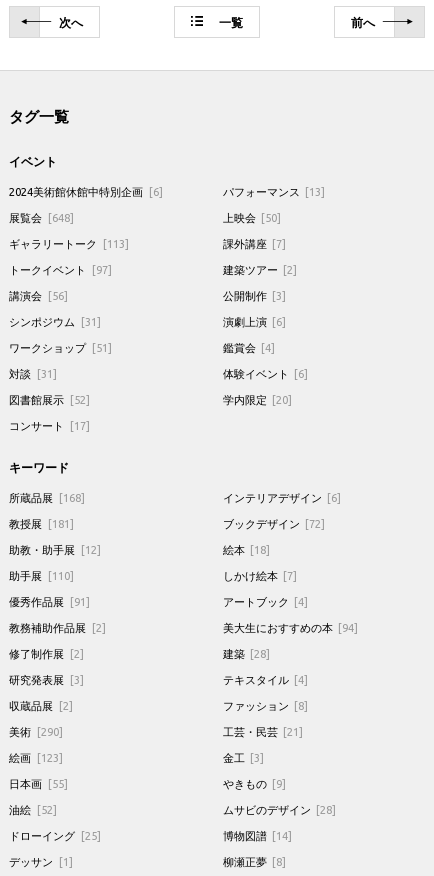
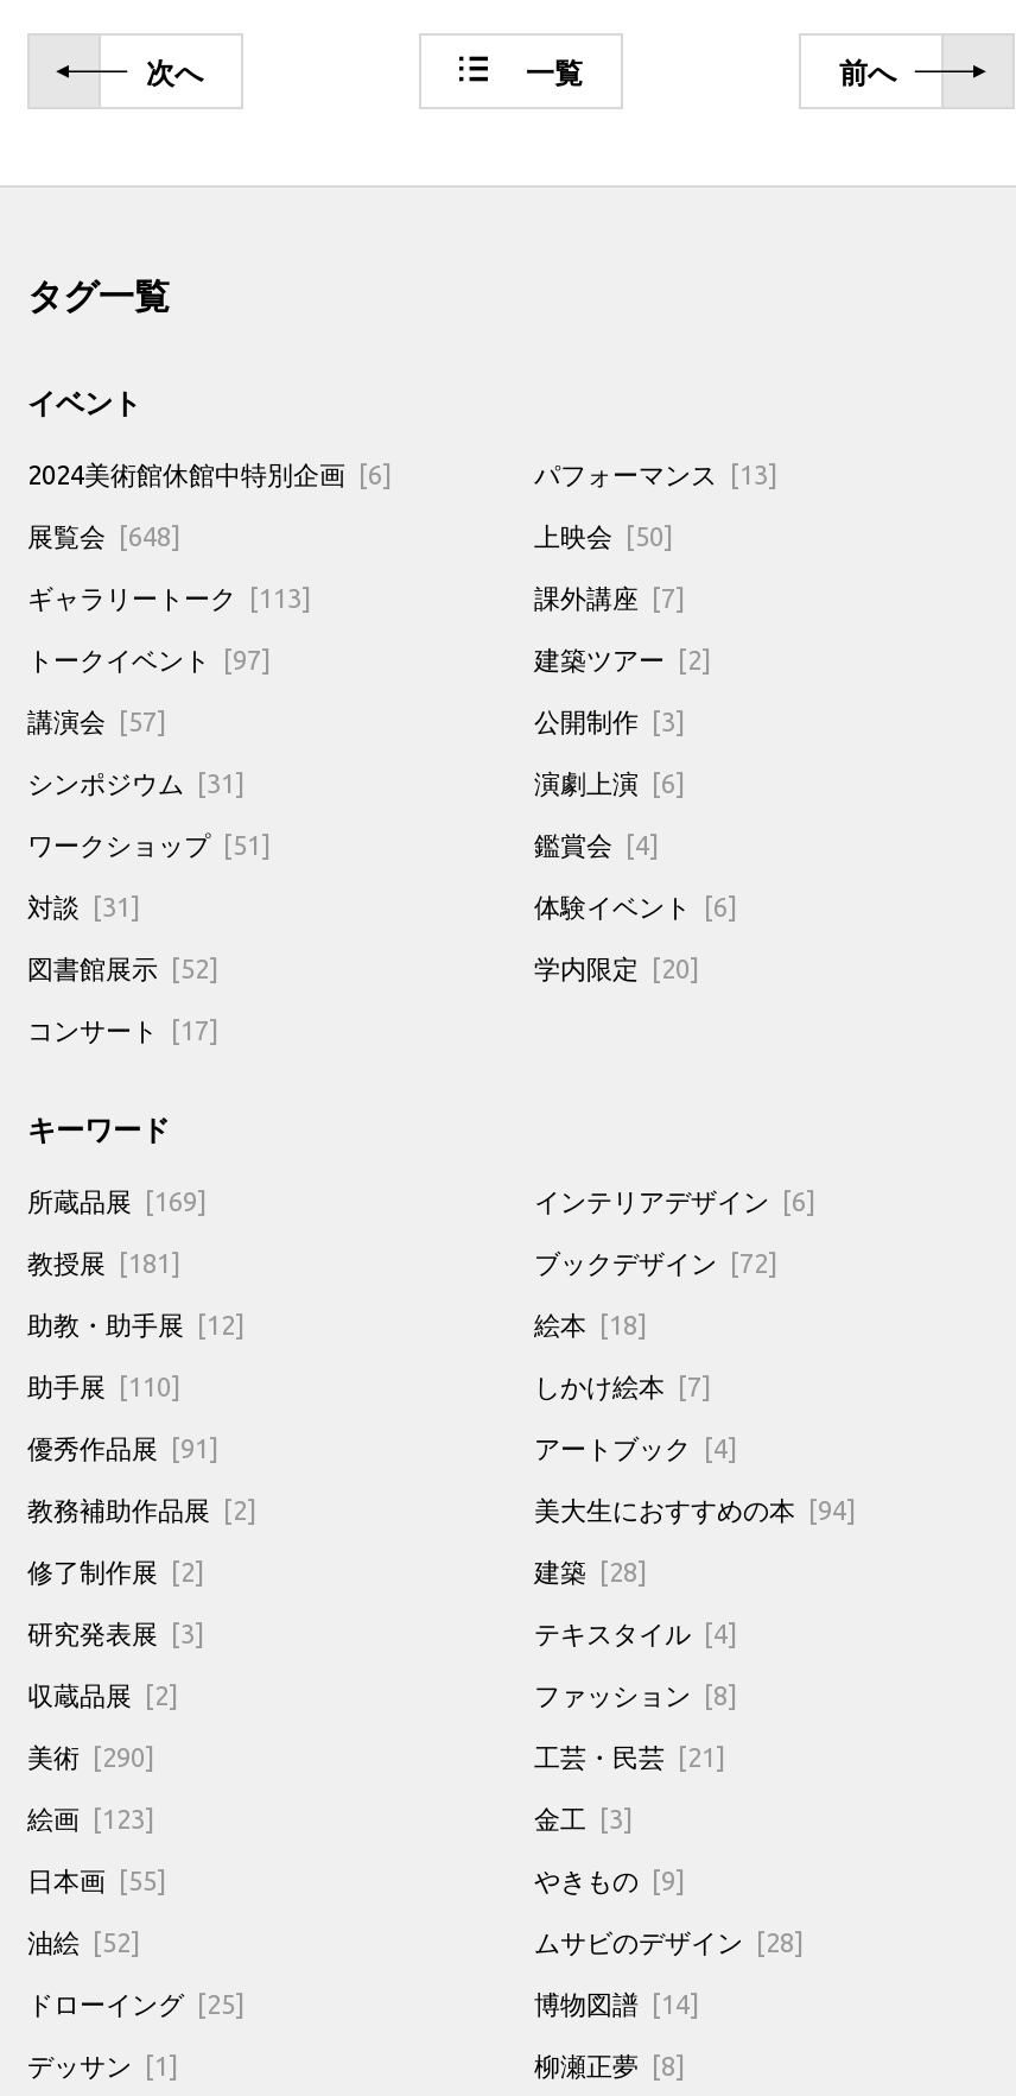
[9,287,67,304] 講演会 [56] -> [27,700,166,740] 講演会 [57]
[9,489,84,506] 所蔵品展 [168] -> [27,1179,207,1220] 所蔵品展 [169]

